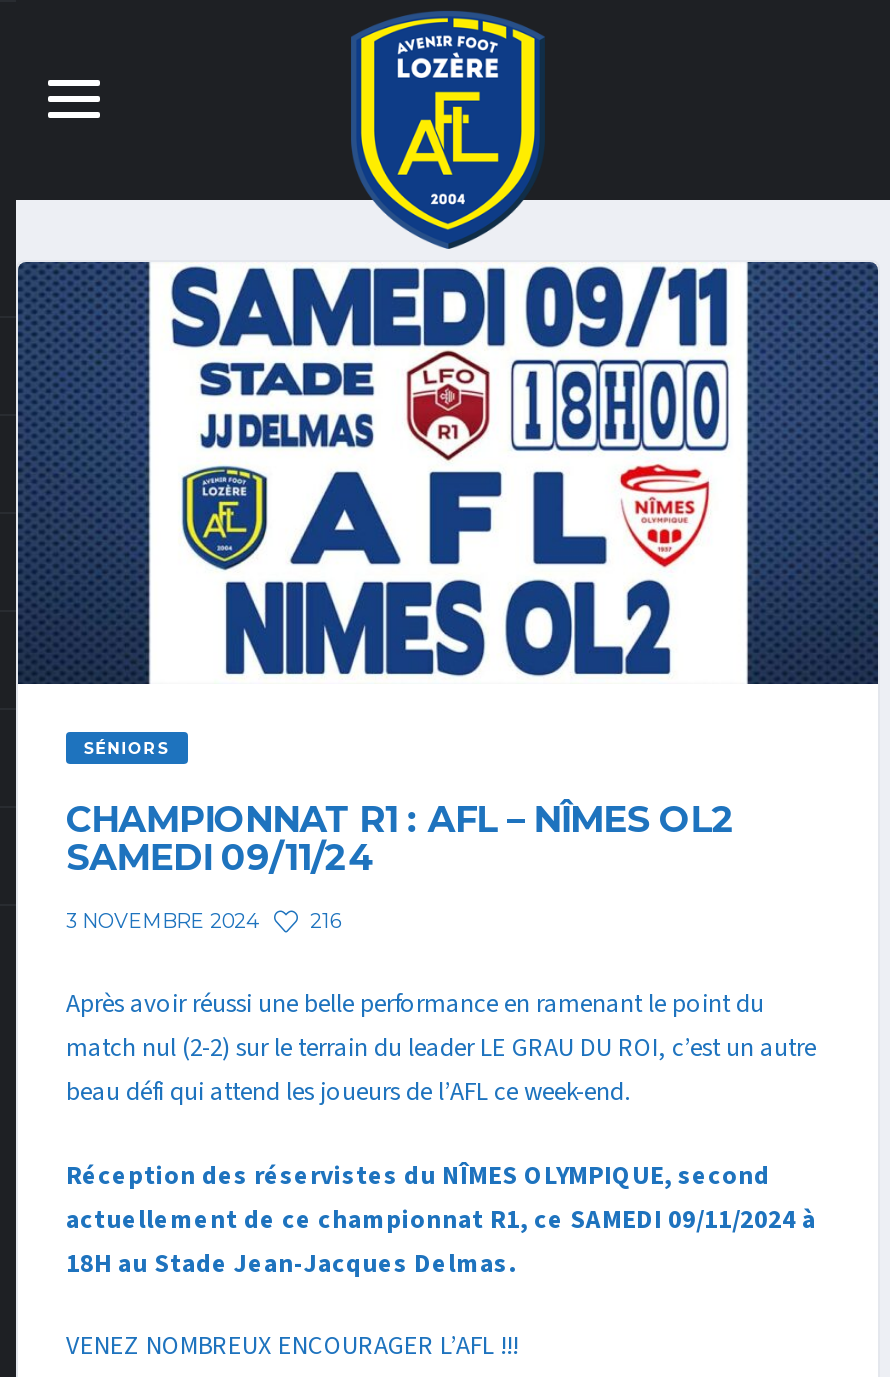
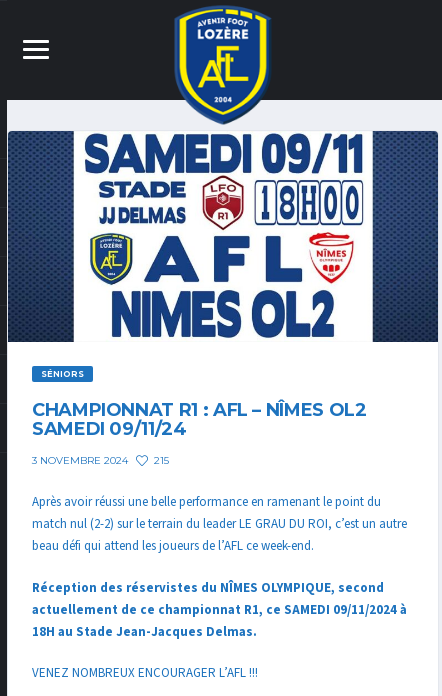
[66,908,342,934] 3 NOVEMBRE 2024 216 -> [32,454,169,467] 3 NOVEMBRE 2024 215

